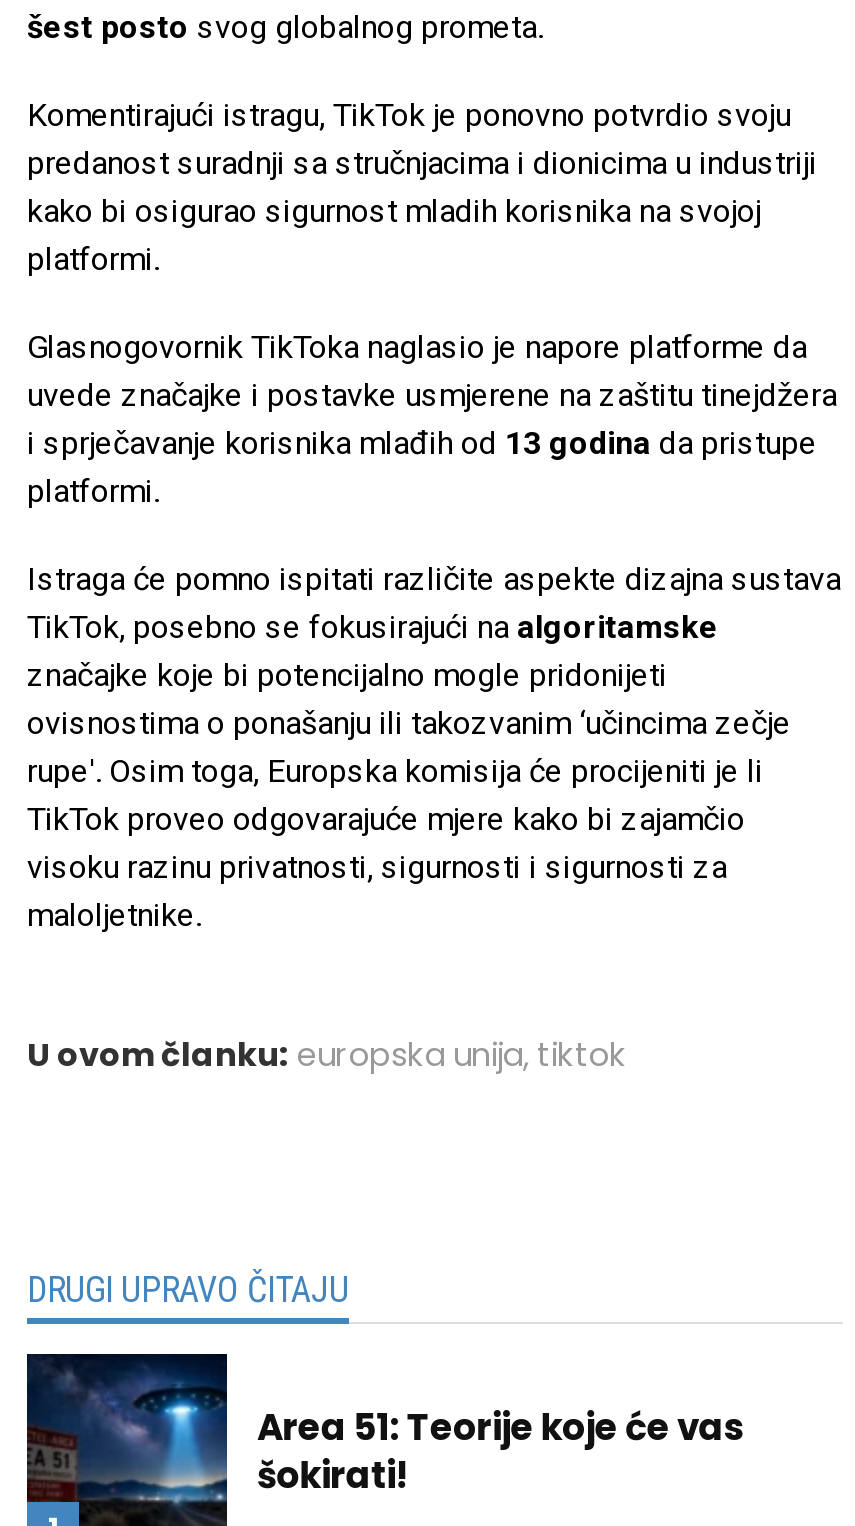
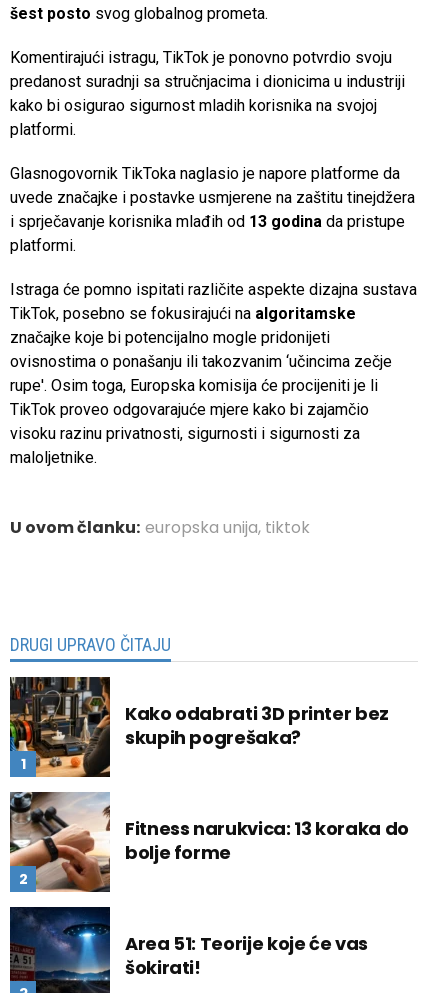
none -> [9,676,389,778] [image] | Kako odabrati 3D printer bez | skupih pogrešaka?
none -> [9,791,409,893] [image] | Fitness narukvica: 13 koraka do | bolje forme

